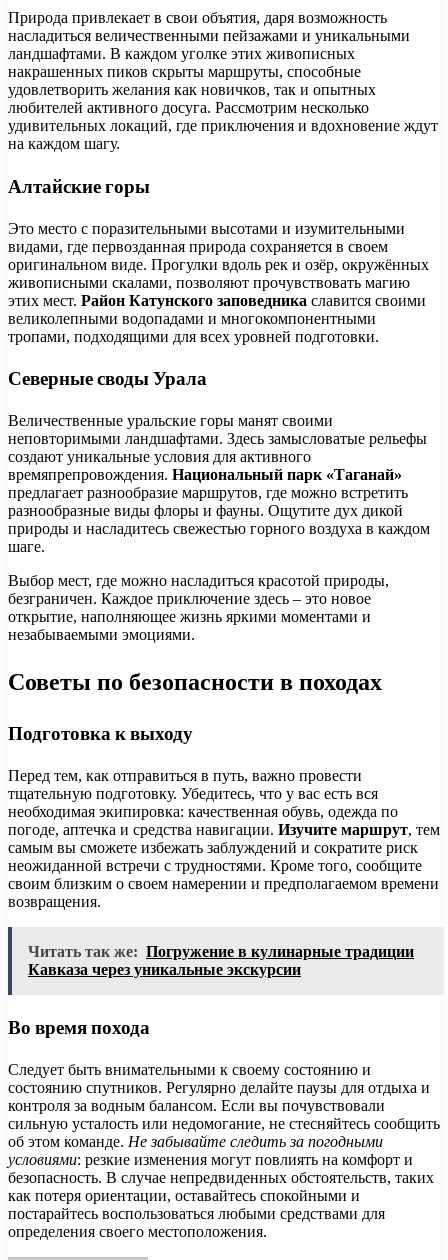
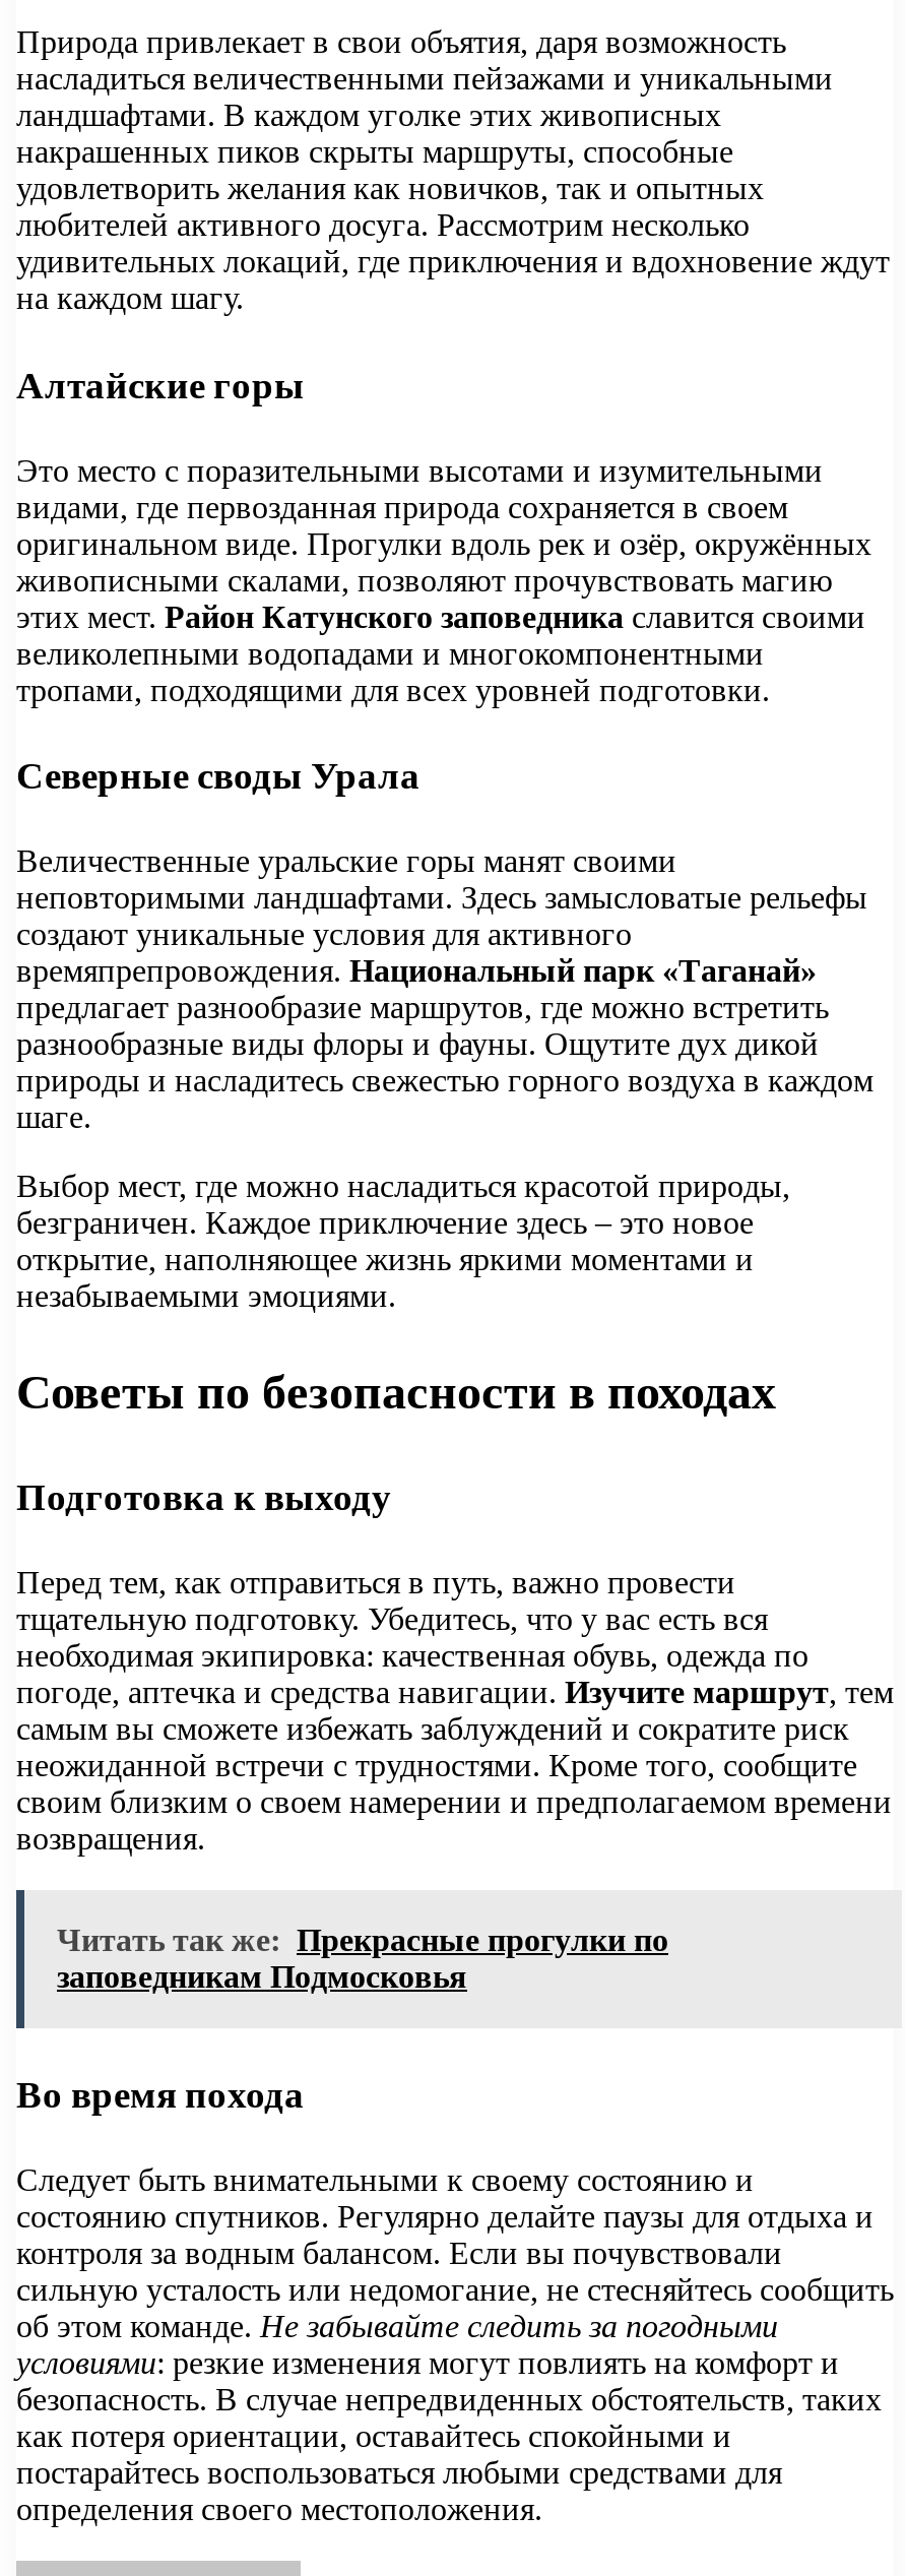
[28,943,414,978] Читать так же: Погружение в кулинарные традиции | Кавказа через уникальные экскурсии -> [57,1922,668,1993] Читать так же: Прекрасные прогулки по | заповедникам Подмосковья

